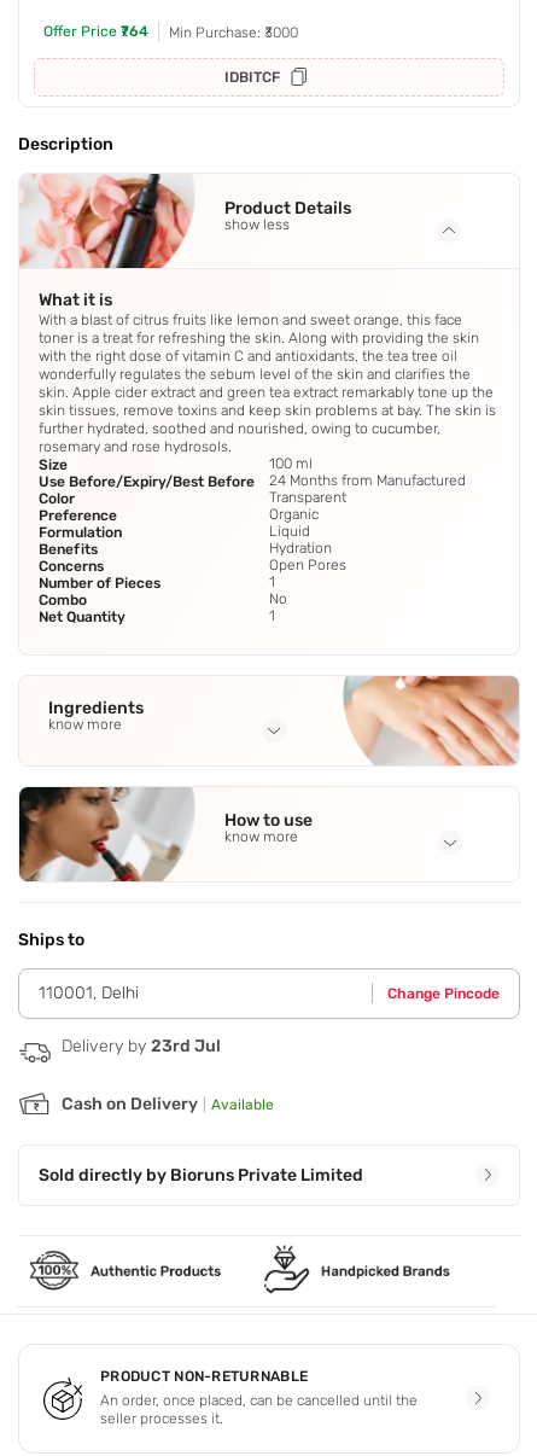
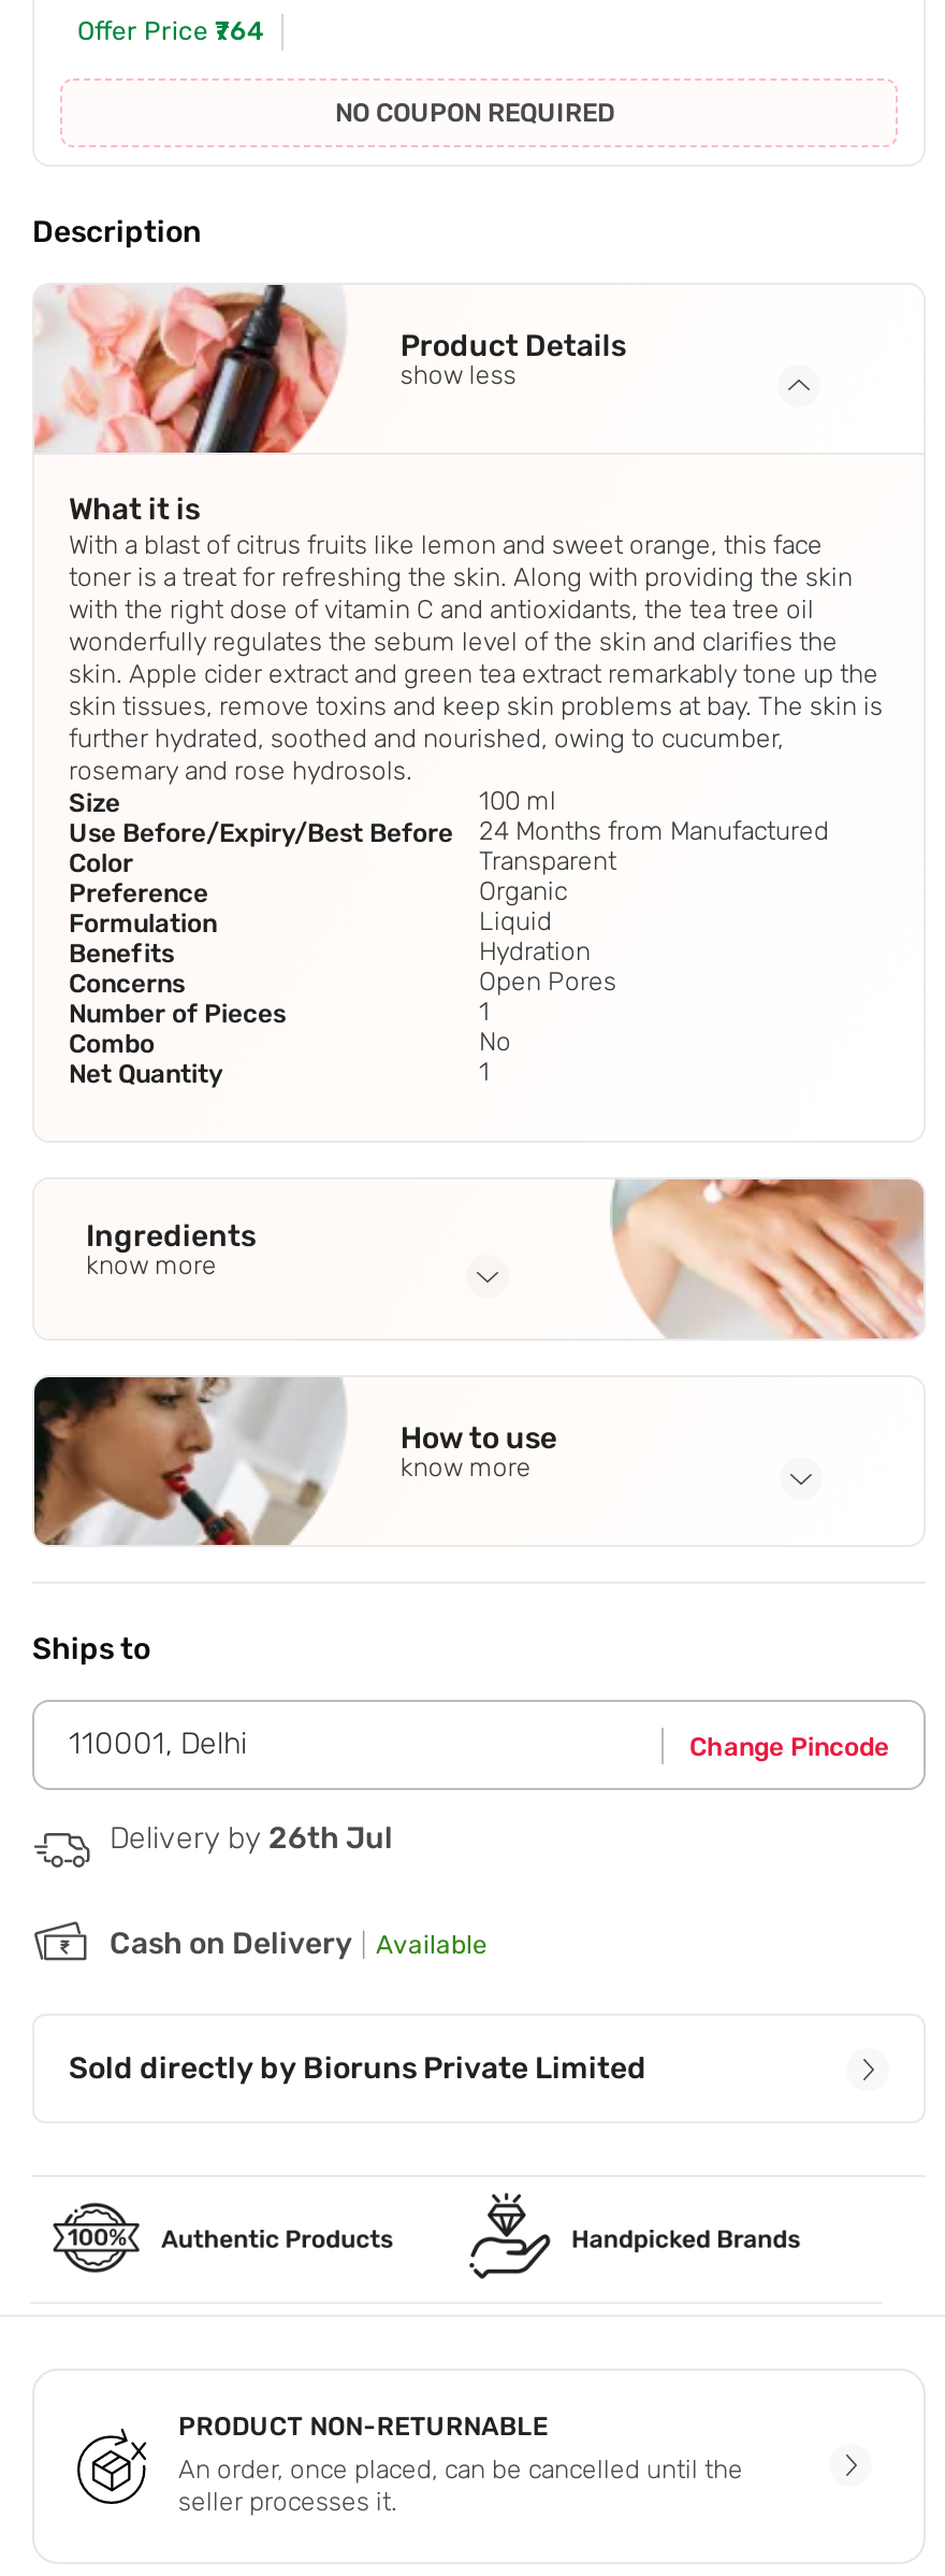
[169,24,298,86] Min Purchase: ₹3000 | IDBITCF -> [335,98,614,129] NO COUPON REQUIRED
[62,1036,221,1056] Delivery by 23rd Jul -> [110,1820,393,1857] Delivery by 26th Jul

